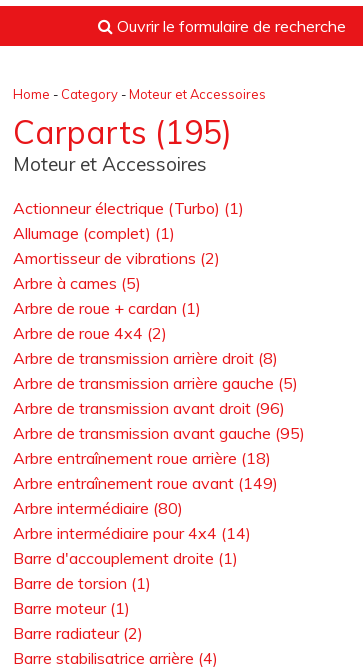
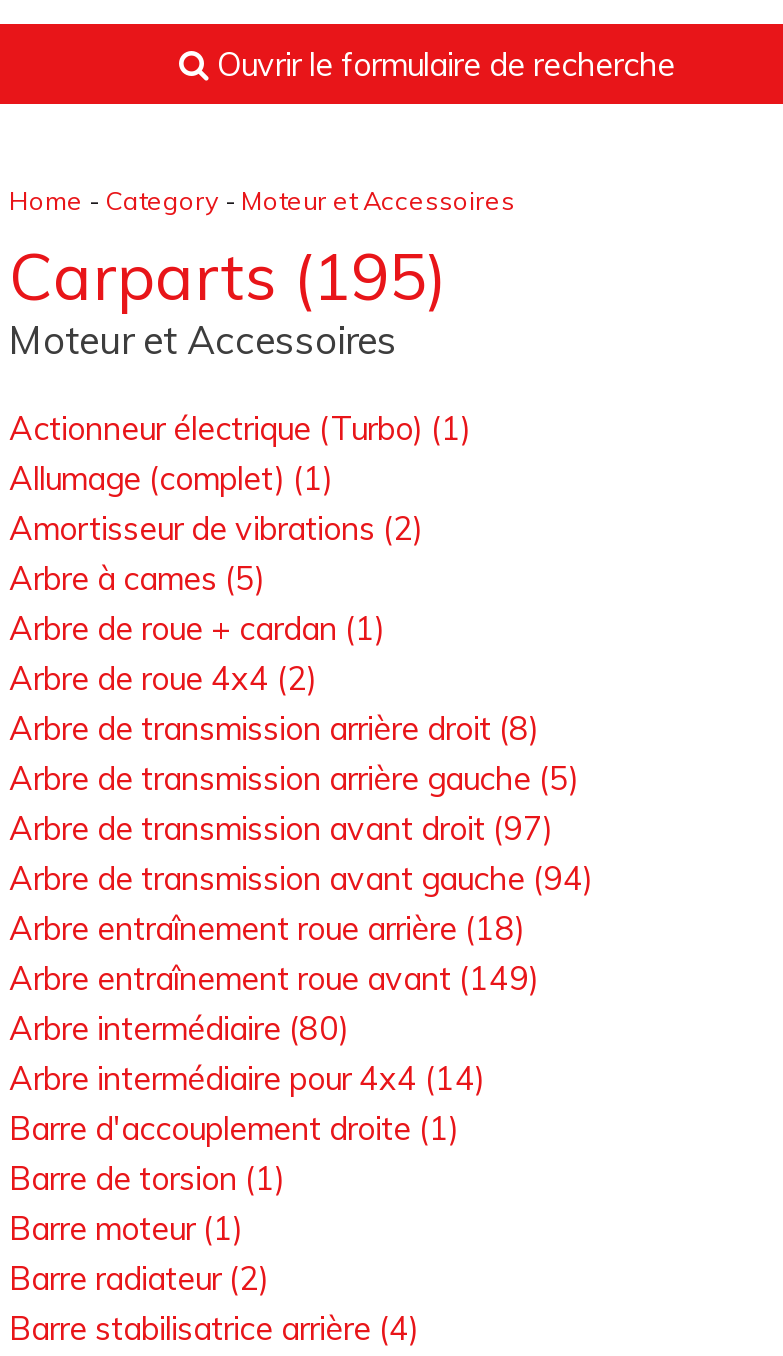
[13,398,285,418] Arbre de transmission avant droit (96) -> [9,808,553,848] Arbre de transmission avant droit (97)
[13,423,305,443] Arbre de transmission avant gauche (95) -> [9,858,593,898] Arbre de transmission avant gauche (94)

